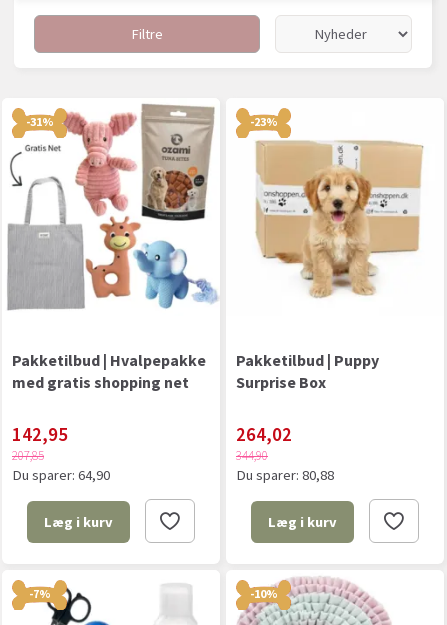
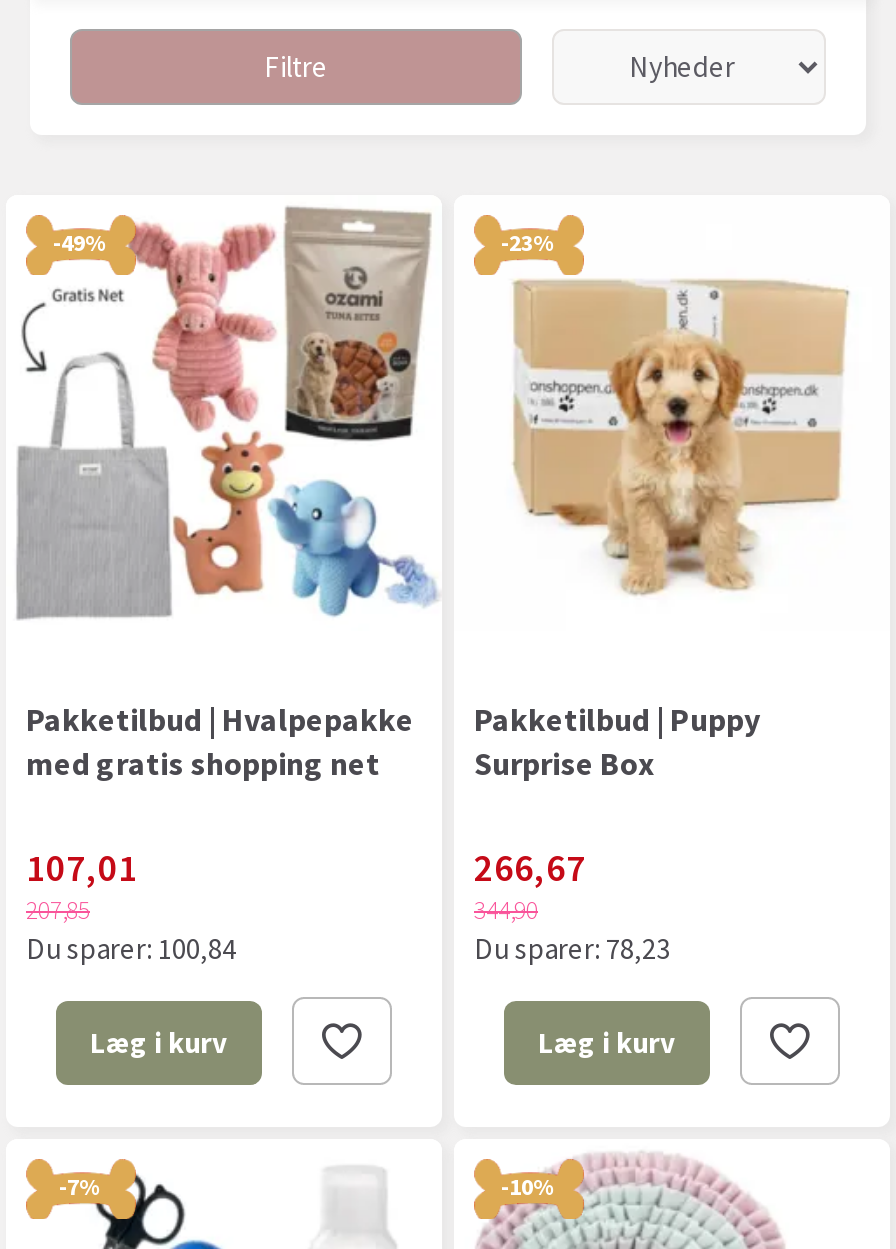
[25,114,53,129] -31% -> [53,227,109,257] -49%
[12,422,68,446] 142,95 -> [26,843,138,891] 107,01
[236,422,292,446] 264,02 -> [474,843,586,891] 266,67
[12,466,110,484] Du sparer: 64,90 -> [26,931,236,967] Du sparer: 100,84
[236,466,334,484] Du sparer: 80,88 -> [474,931,670,967] Du sparer: 78,23

